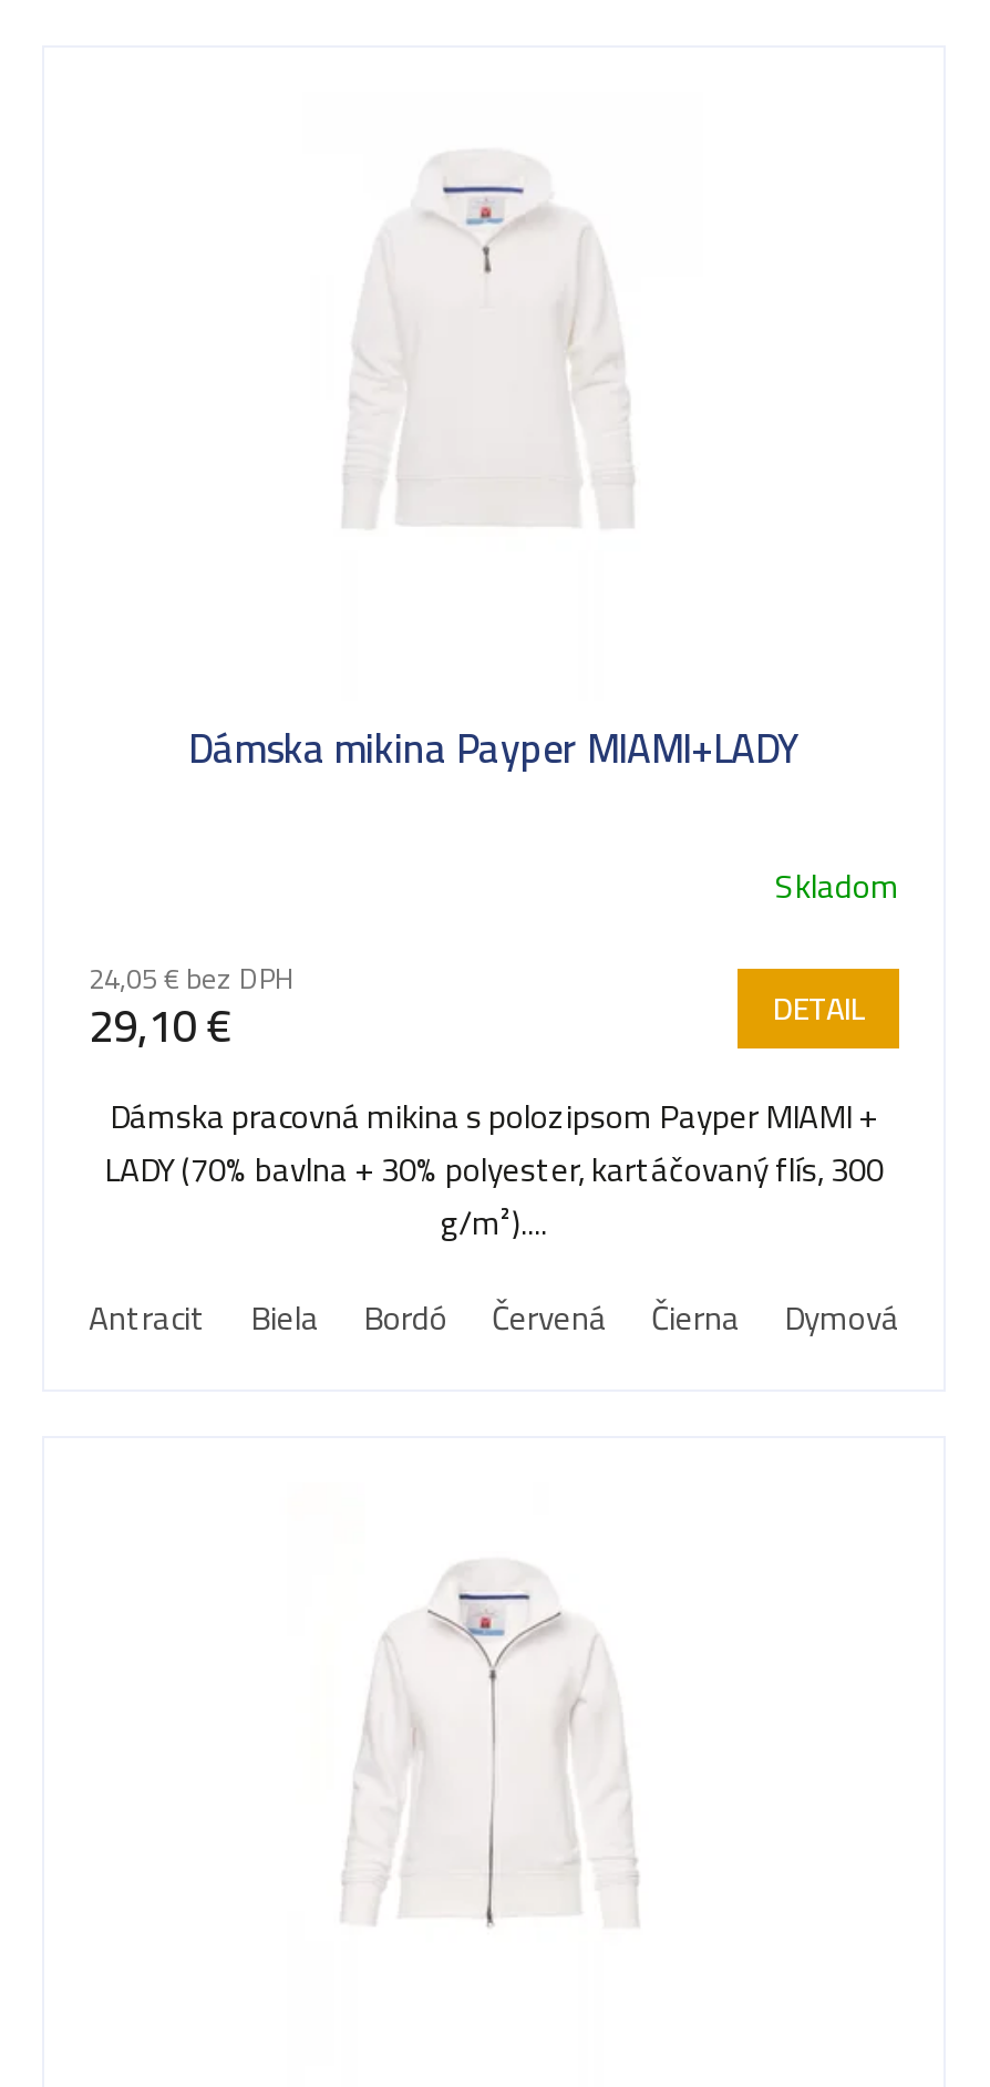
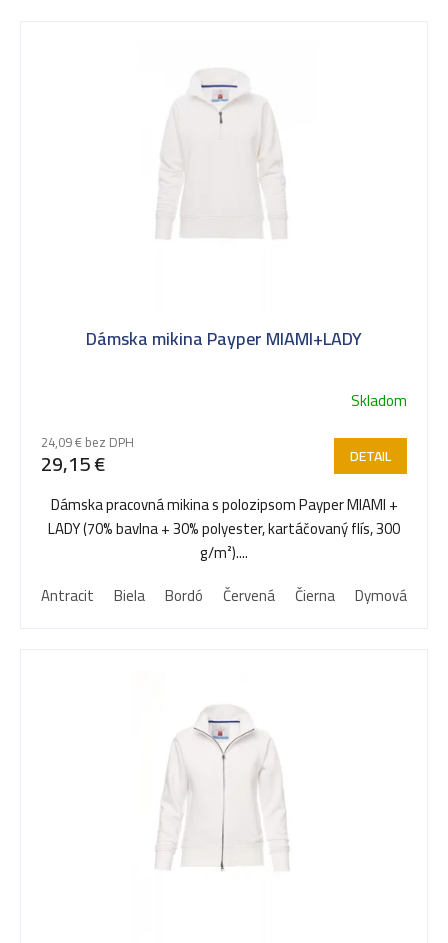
[89,951,295,1004] 24,05 € bez DPH -> [41,430,134,454] 24,09 € bez DPH
[89,984,230,1066] 29,10 € -> [41,445,105,482] 29,15 €

